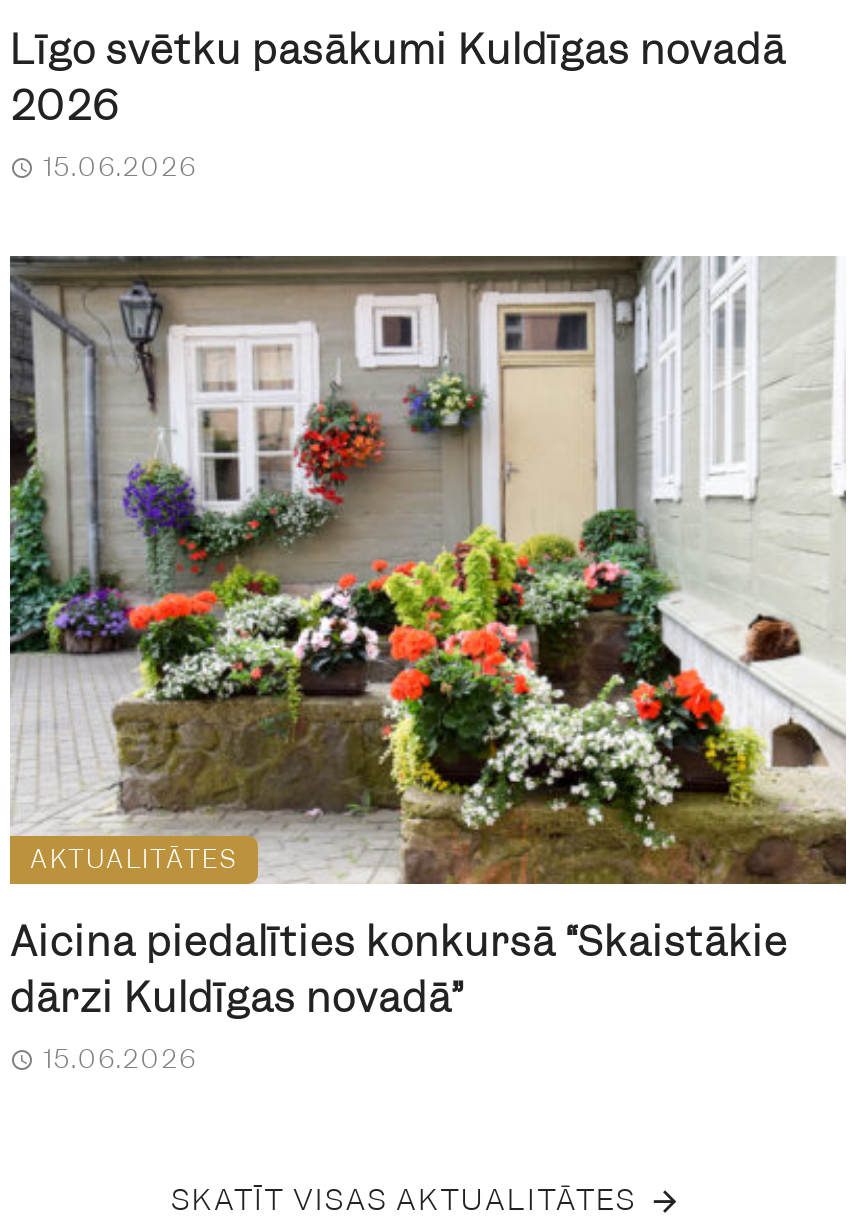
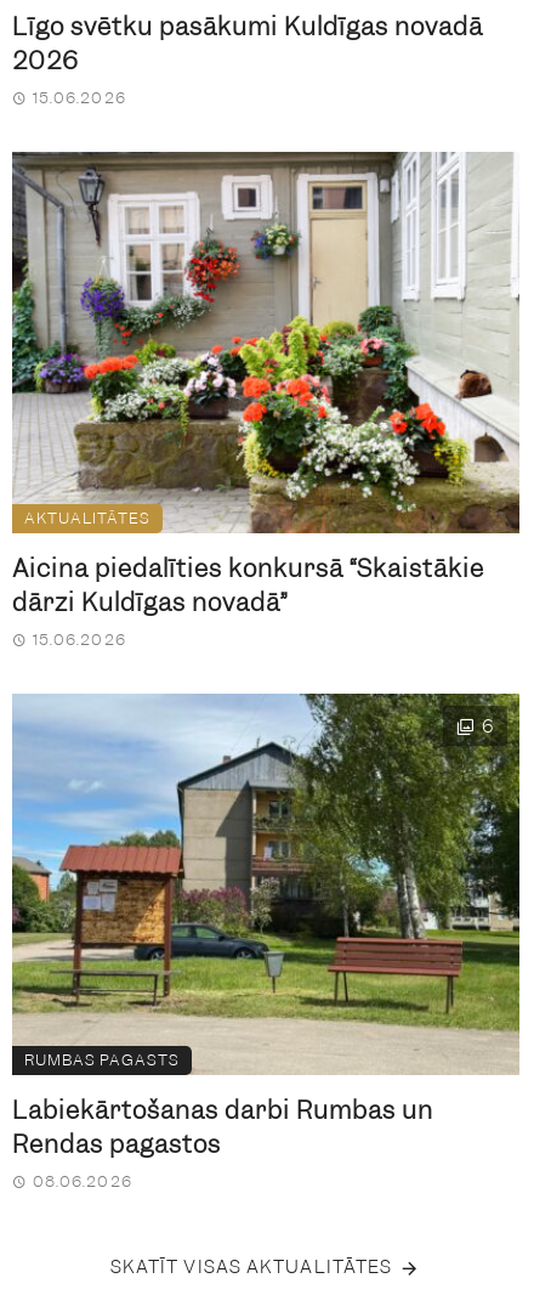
none -> [11,692,521,1074] [image] | 6
none -> [12,1049,433,1192] RUMBAS PAGASTS | Labiekārtošanas darbi Rumbas un | Rendas pagastos | 08.06.2026

